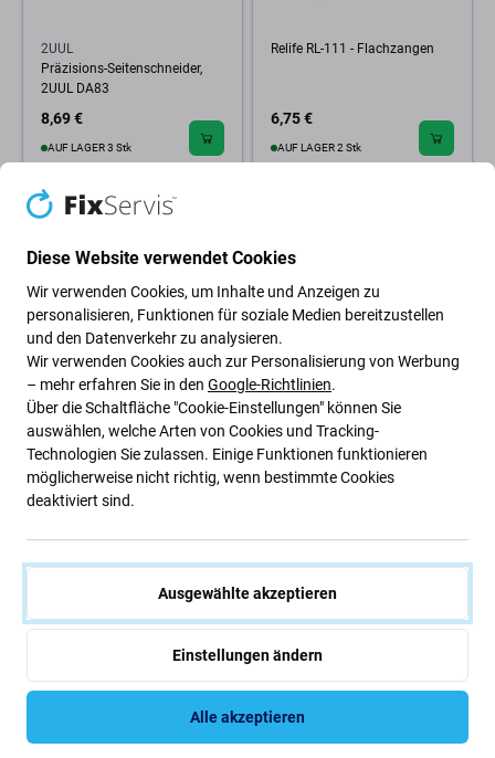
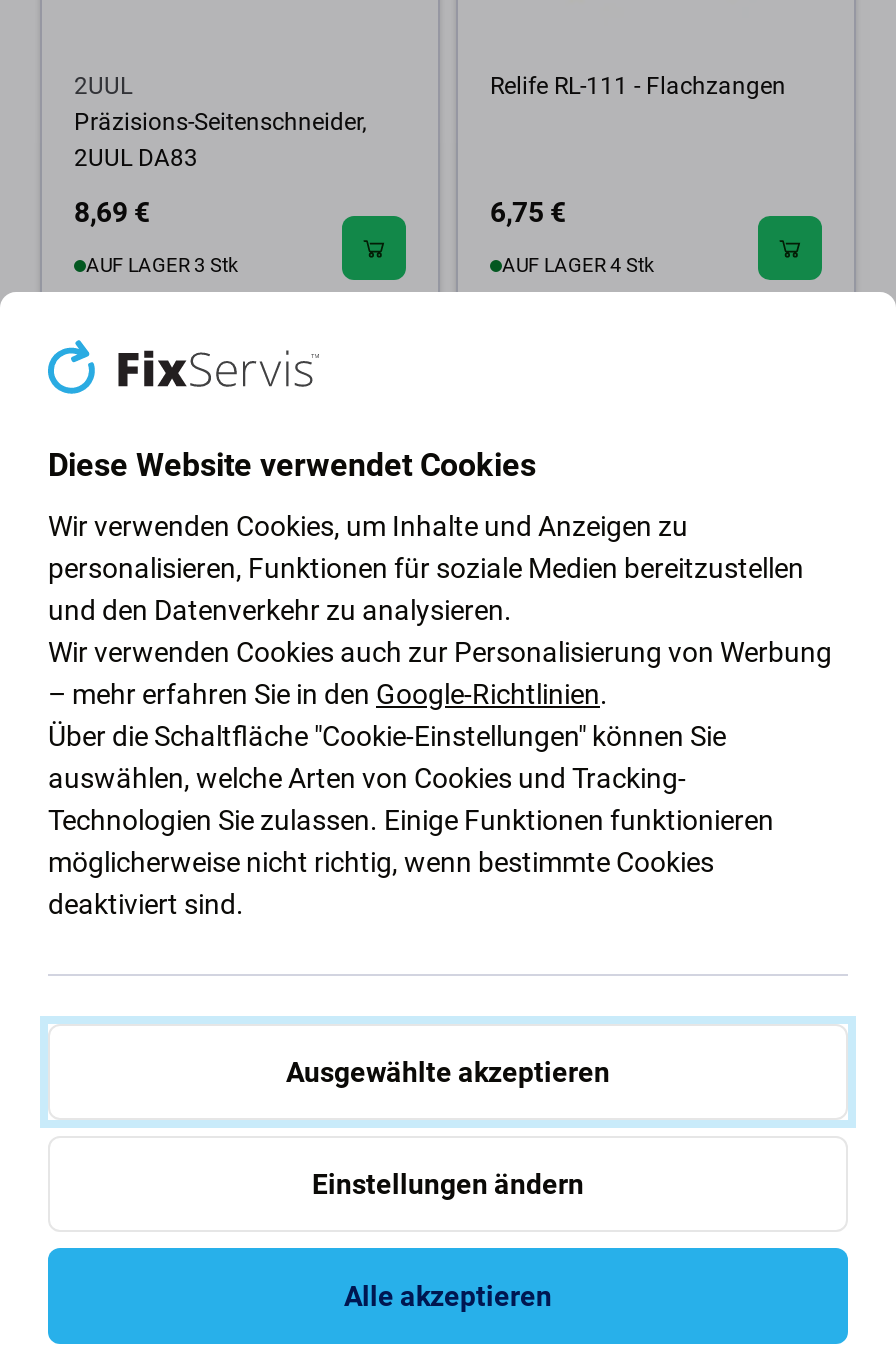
[277,141,361,154] AUF LAGER 2 Stk -> [502,254,654,276] AUF LAGER 4 Stk

